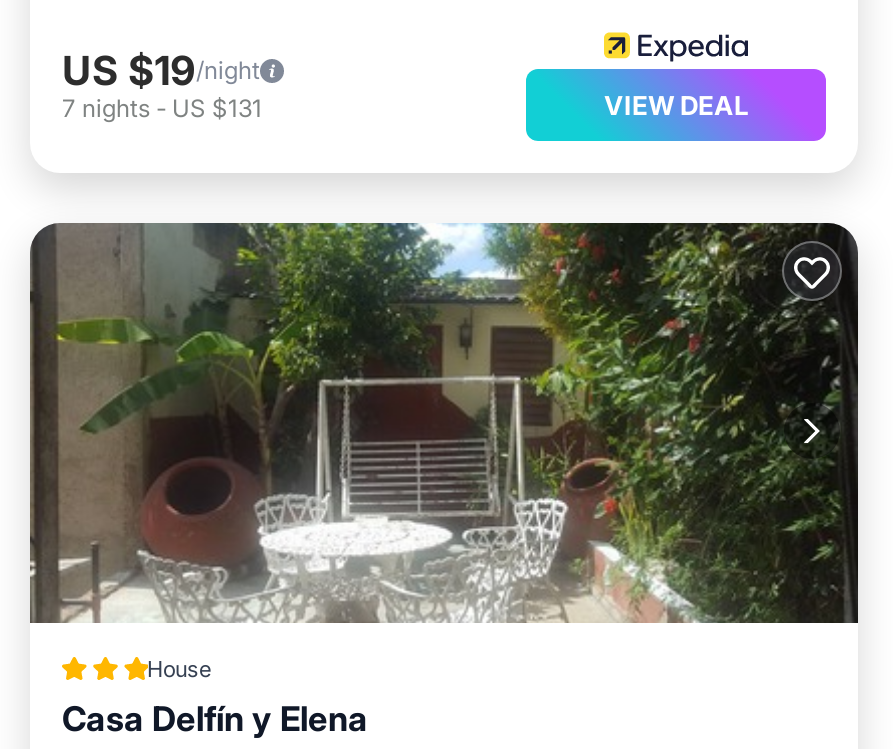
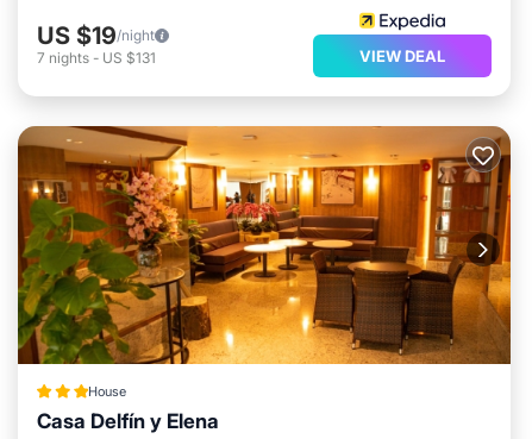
[28,221,860,625] [image] -> [18,125,512,365] [image]

